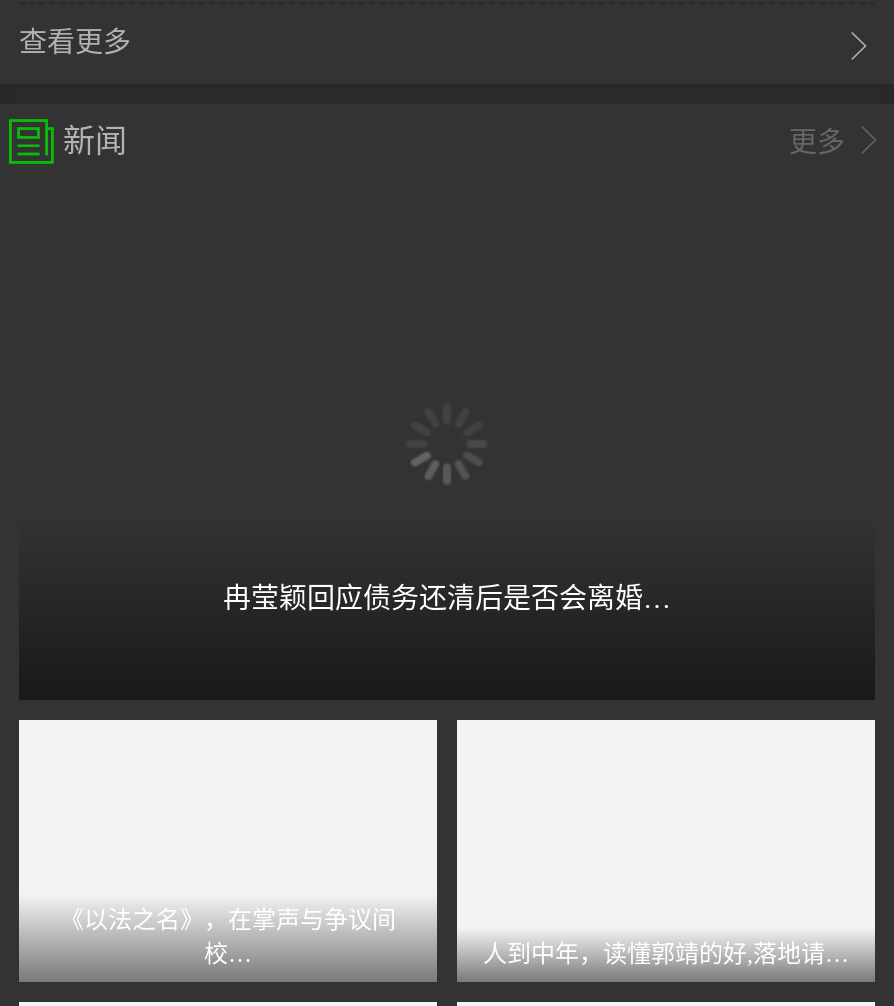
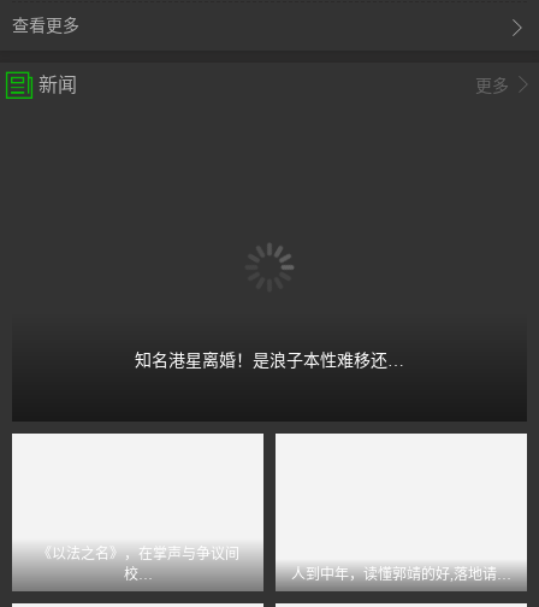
[223,584,671,614] 冉莹颖回应债务还清后是否会离婚… -> [135,352,404,370] 知名港星离婚！是浪子本性难移还…

